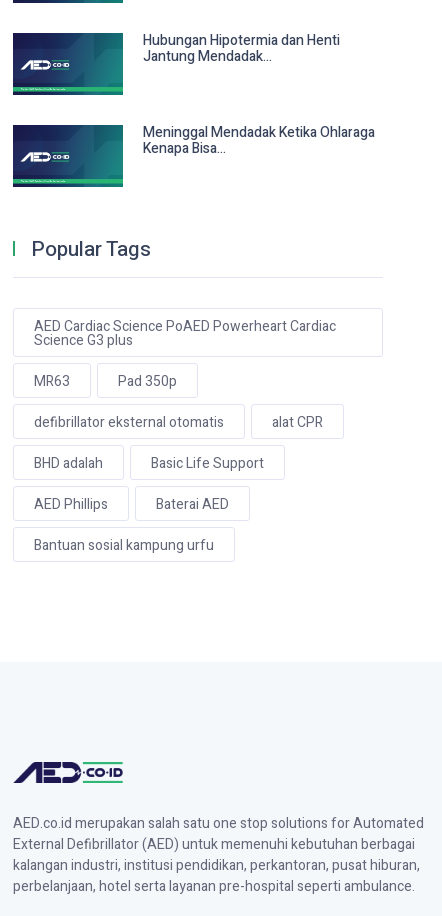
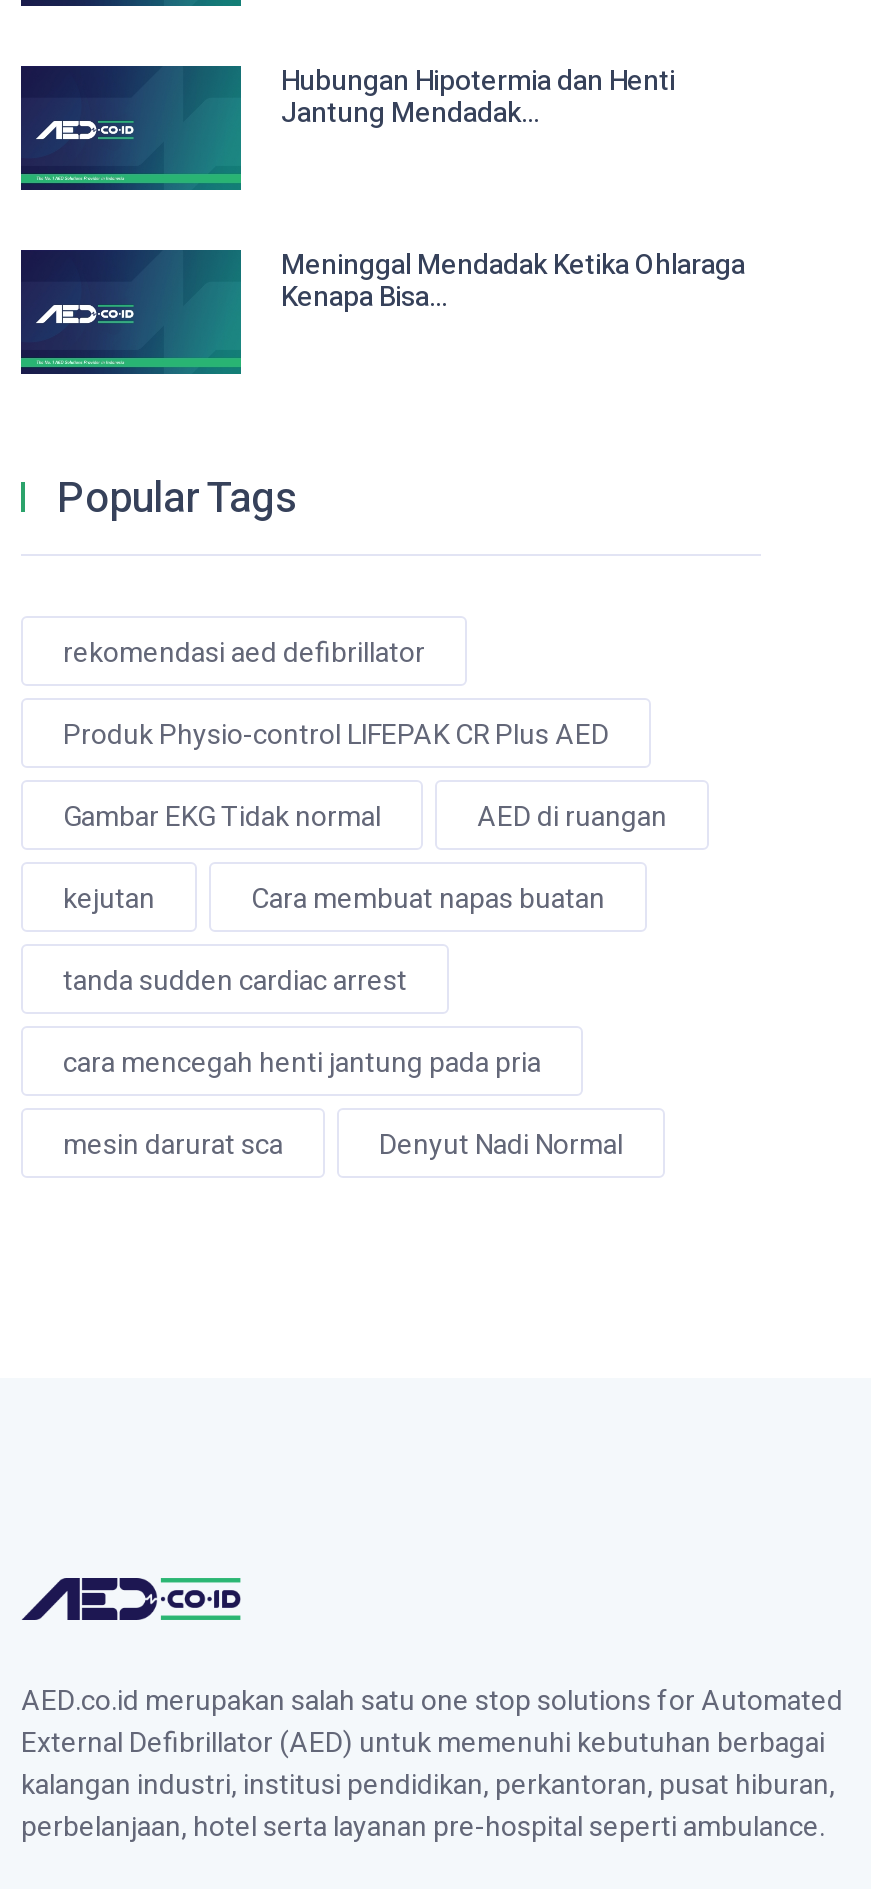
[34,316,336,556] AED Cardiac Science PoAED Powerheart Cardiac | Science G3 plus | MR63 | Pad 350p | defibrillator eksternal otomatis | alat CPR | BHD adalah | Basic Life Support | AED Phillips | Baterai AED | Bantuan sosial kampung urfu -> [63,632,667,1166] rekomendasi aed defibrillator | Produk Physio-control LIFEPAK CR Plus AED | Gambar EKG Tidak normal | AED di ruangan | kejutan | Cara membuat napas buatan | tanda sudden cardiac arrest | cara mencegah henti jantung pada pria | mesin darurat sca | Denyut Nadi Normal

